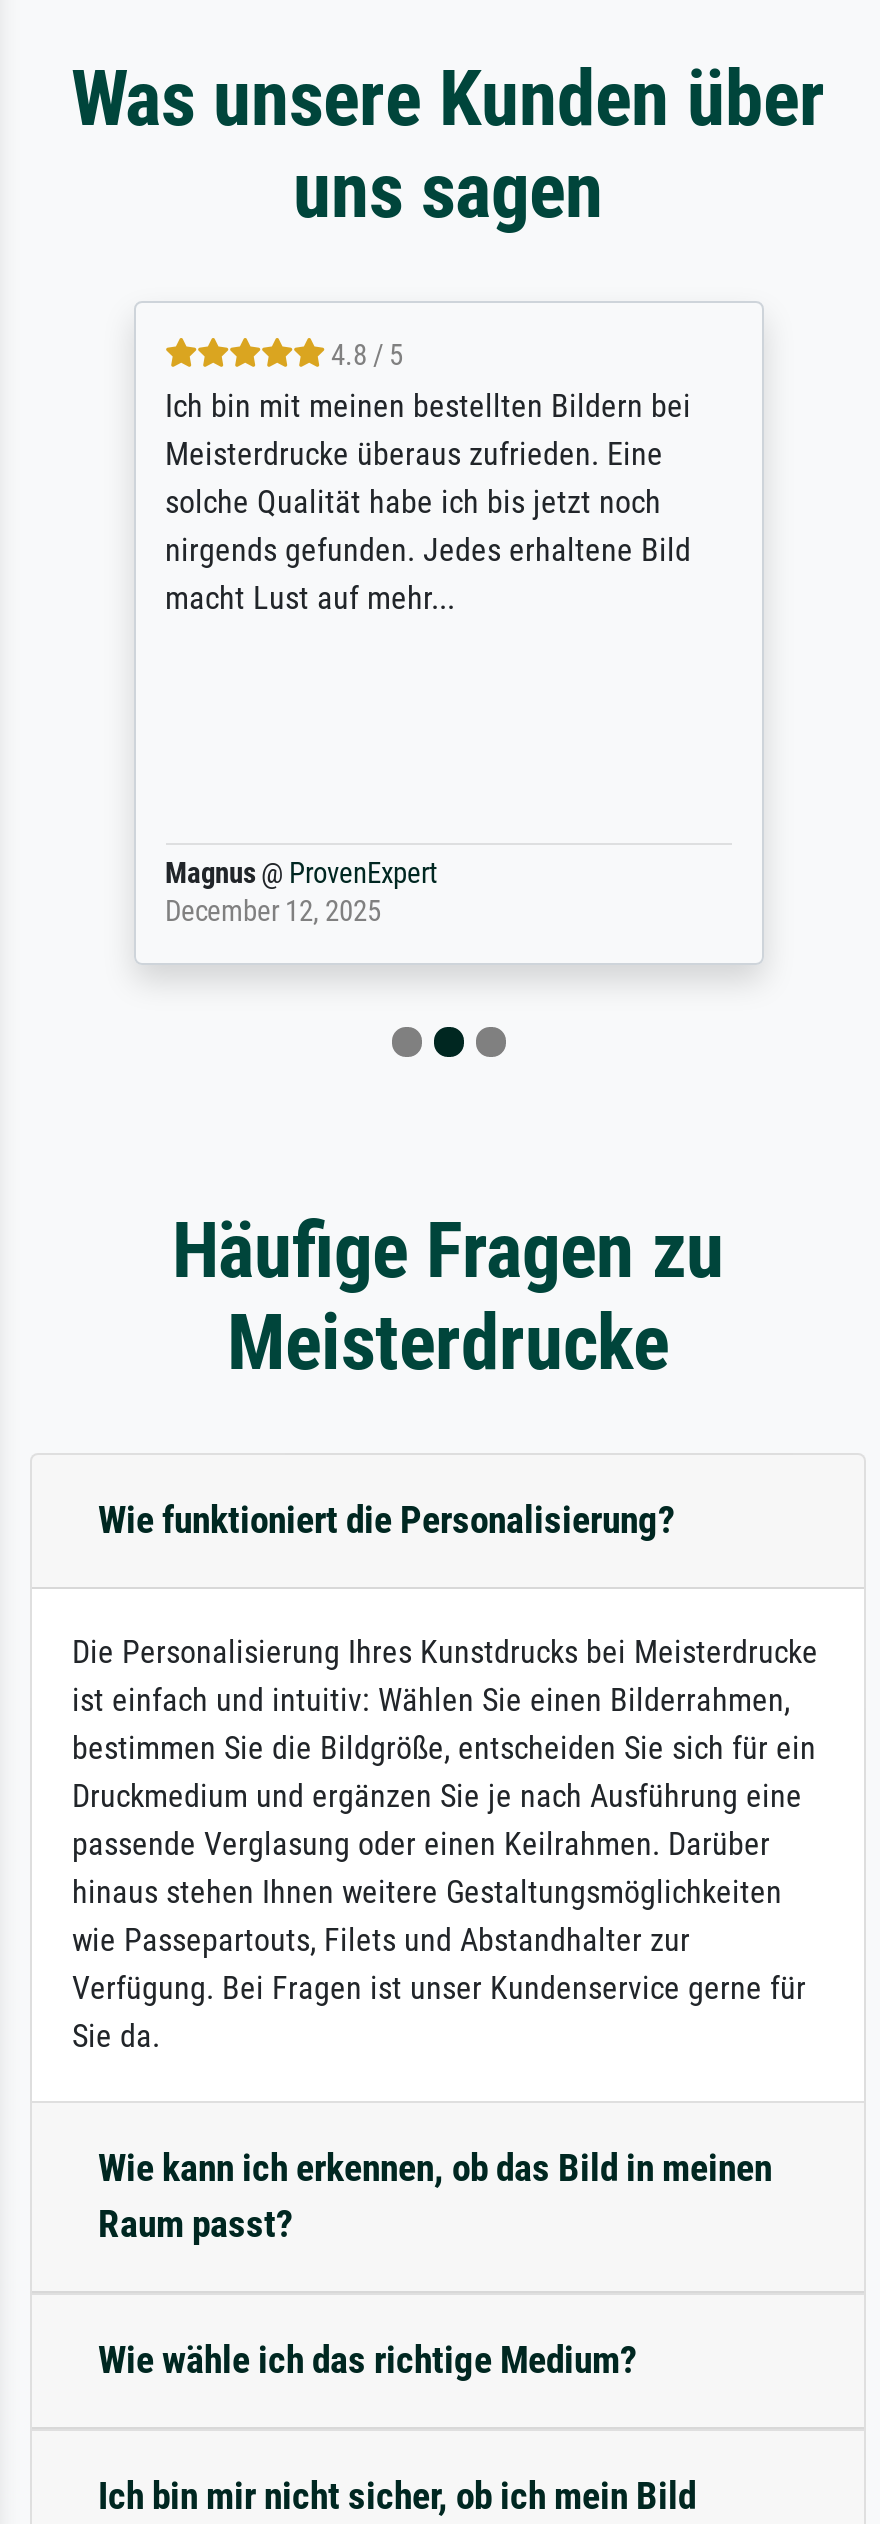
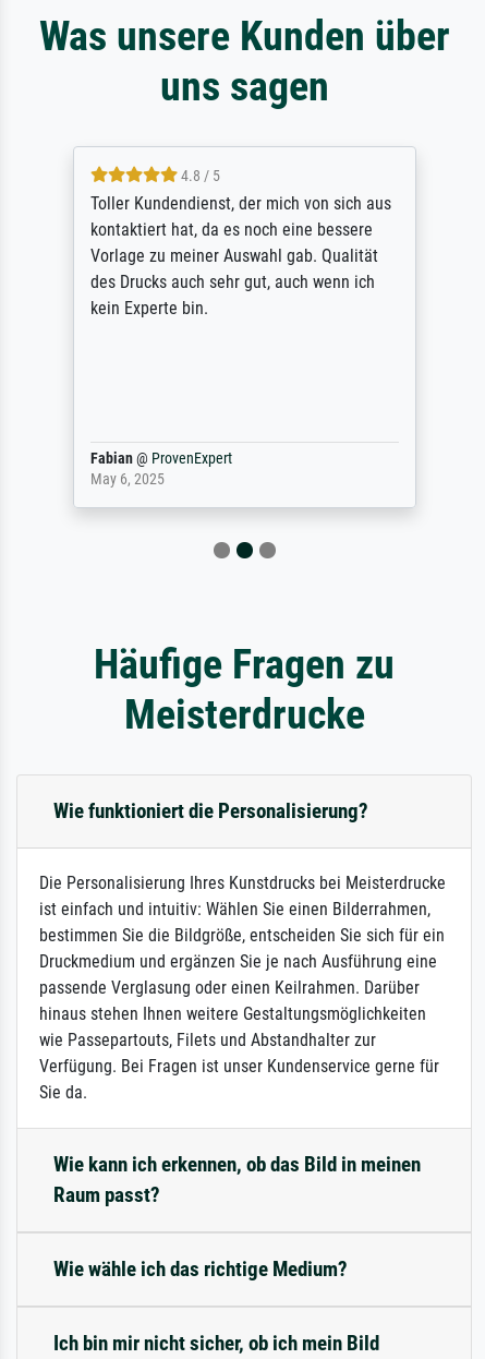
[165,386,691,616] Ich bin mit meinen bestellten Bildern bei | Meisterdrucke überaus zufrieden. Eine | solche Qualität habe ich bis jetzt noch | nirgends gefunden. Jedes erhaltene Bild | macht Lust auf mehr... -> [90,193,391,318] Toller Kundendienst, der mich von sich aus | kontaktiert hat, da es noch eine bessere | Vorlage zu meiner Auswahl gab. Qualität | des Drucks auch sehr gut, auch wenn ich | kein Experte bin.
[165,856,437,928] Magnus @ ProvenExpert | December 12, 2025 -> [90,449,232,489] Fabian @ ProvenExpert | May 6, 2025

